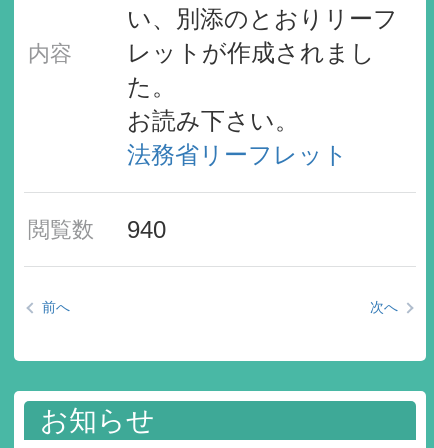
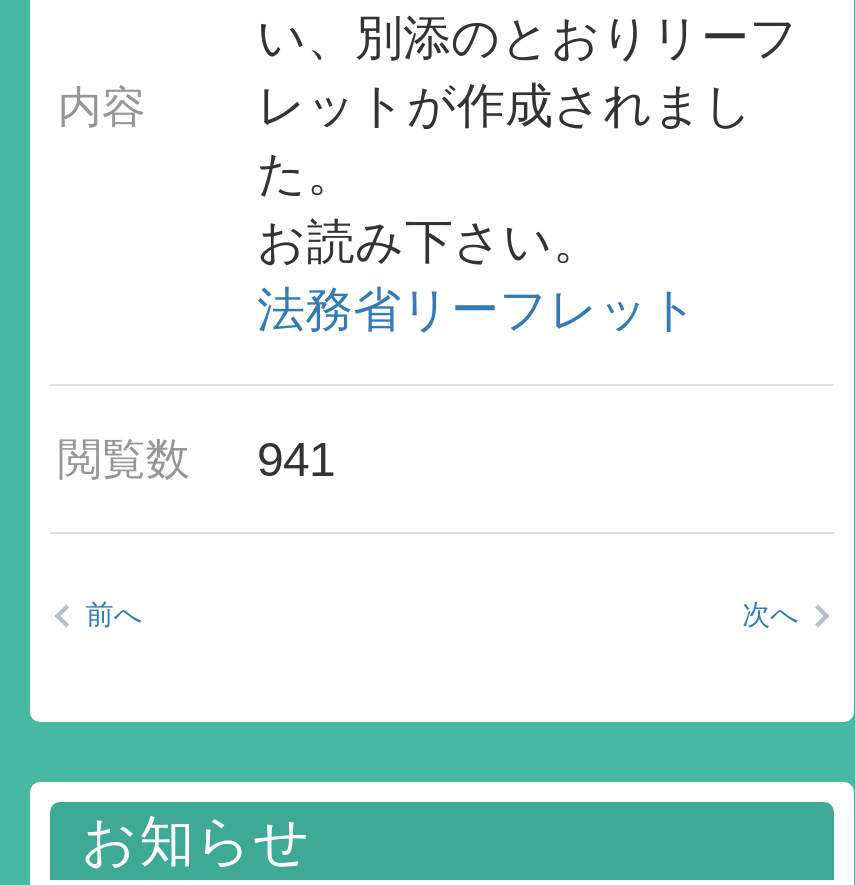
[28,215,166,242] 閲覧数 940 -> [58,431,335,485] 閲覧数 941

